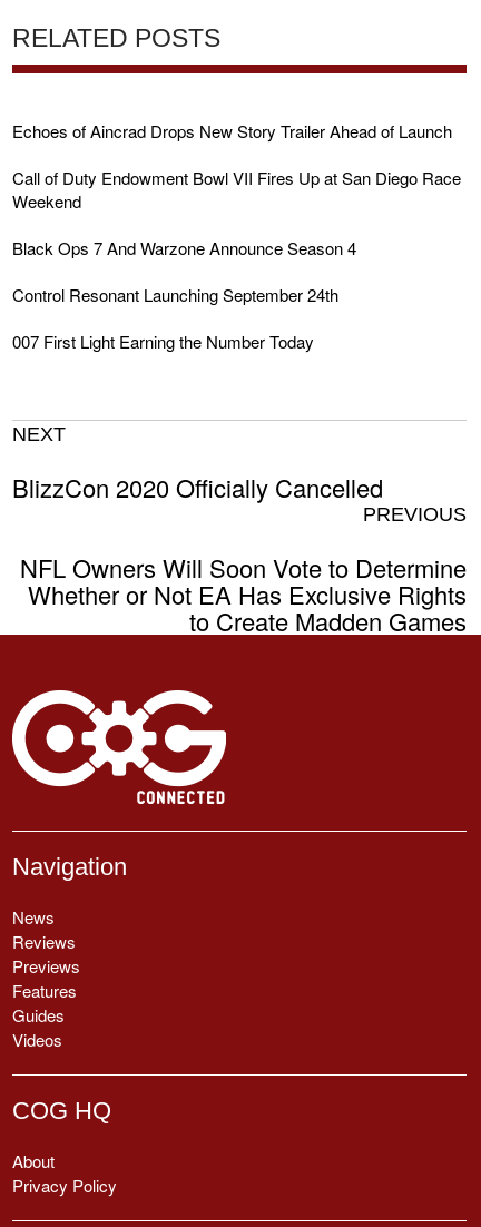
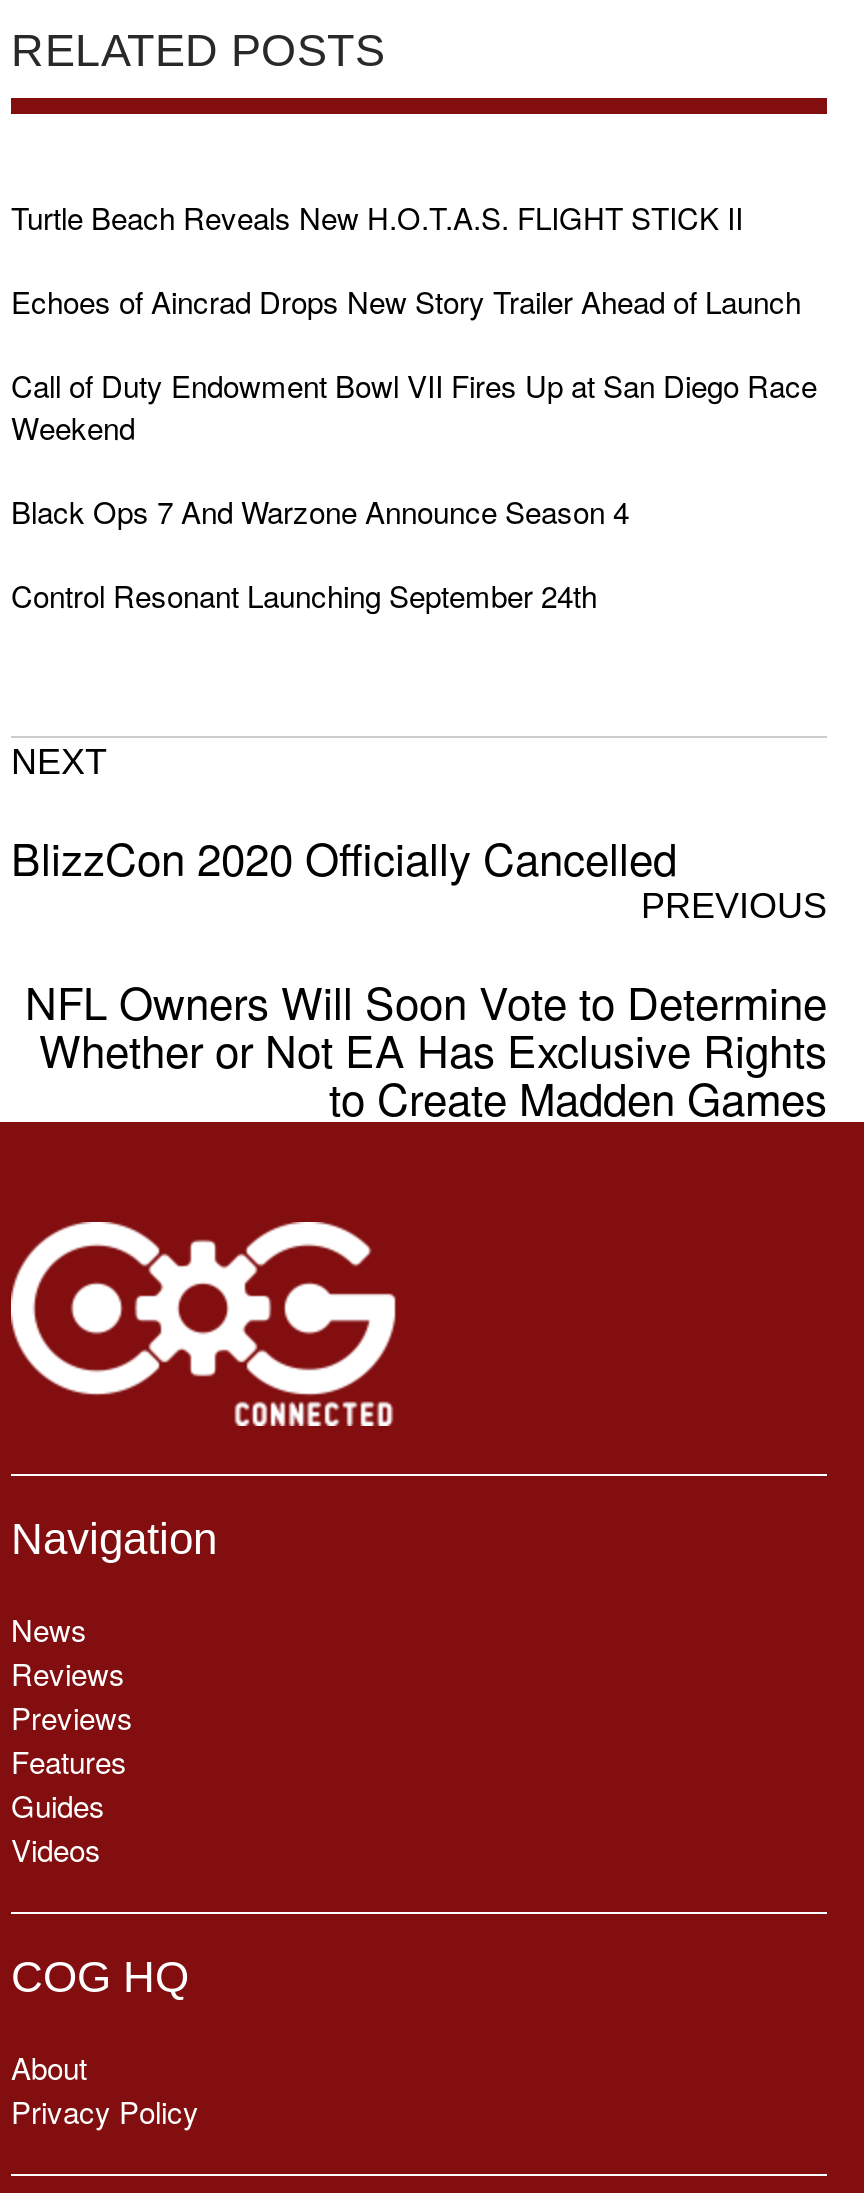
none -> [11,195,743,237] Turtle Beach Reveals New H.O.T.A.S. FLIGHT STICK II
moved [12,119,461,306] -> [11,279,817,615]: Echoes of Aincrad Drops New Story Trailer Ahead of Launch | Call of Duty Endowment Bowl VII Fires Up at San Diego Race | Weekend | Black Ops 7 And Warzone Announce Season 4 | Control Resonant Launching September 24th
[12,329,314,353] 007 First Light Earning the Number Today -> none

